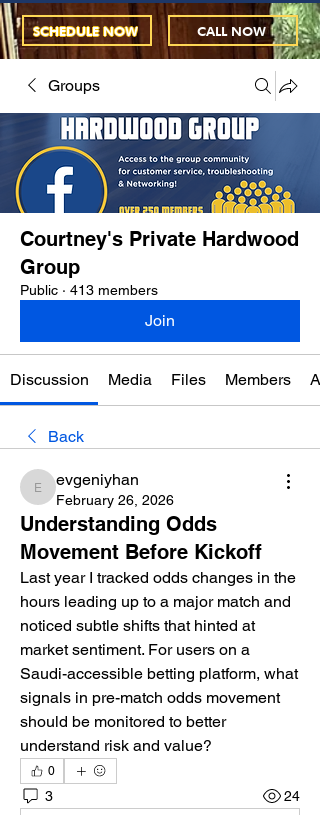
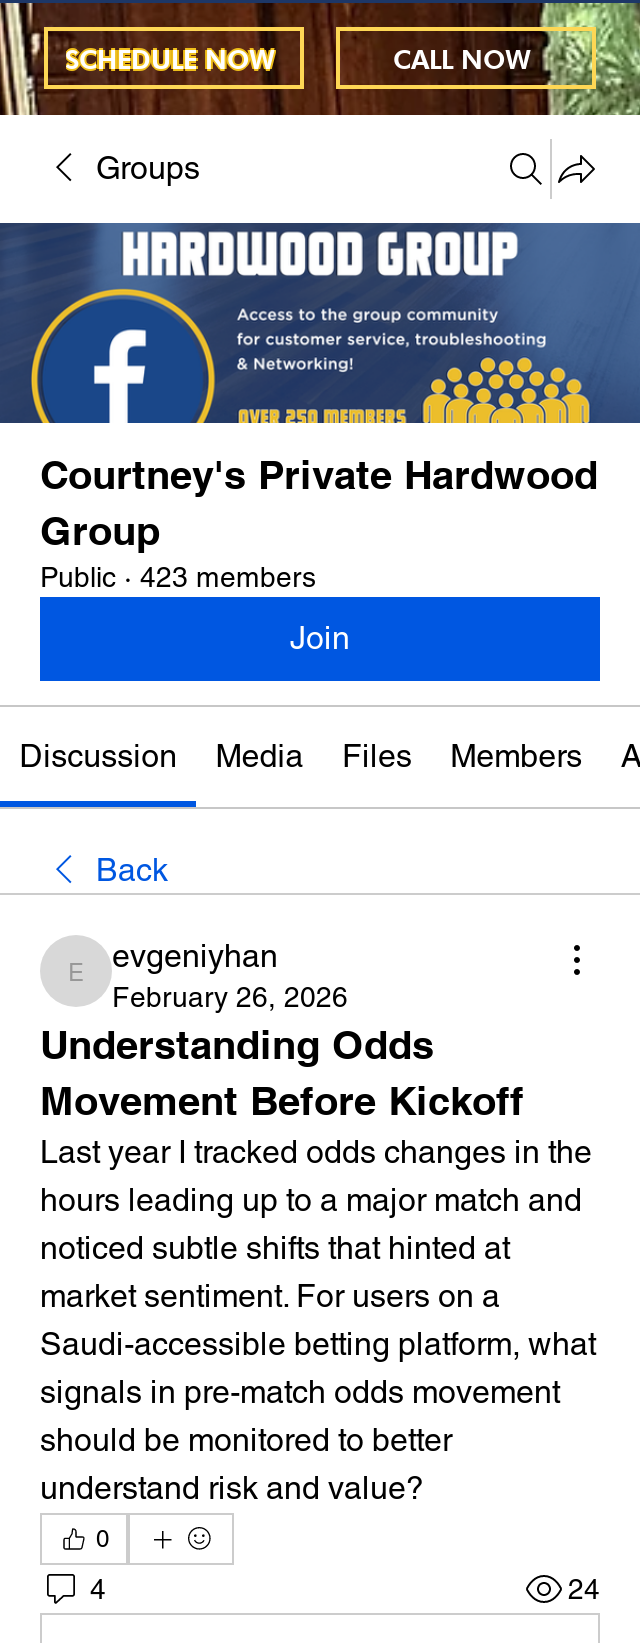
[20,282,158,298] Public · 413 members -> [40,561,316,593] Public · 423 members
[45,787,53,803] 3 -> [90,1572,106,1604] 4

